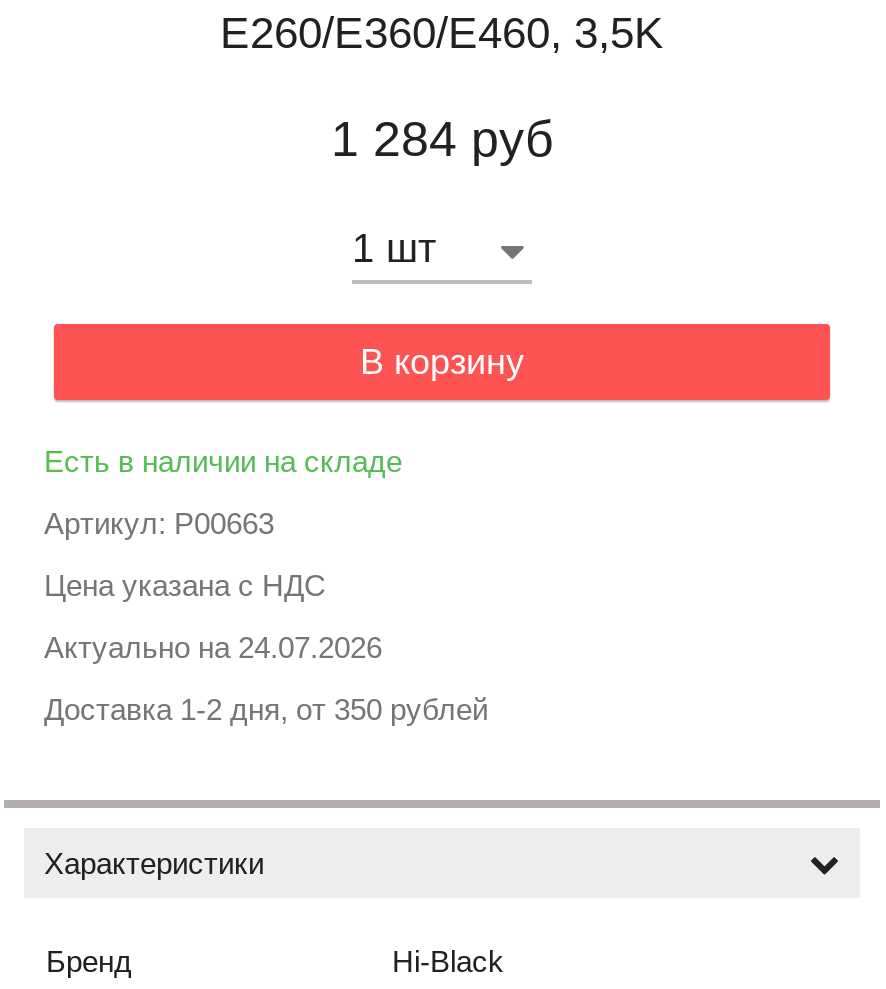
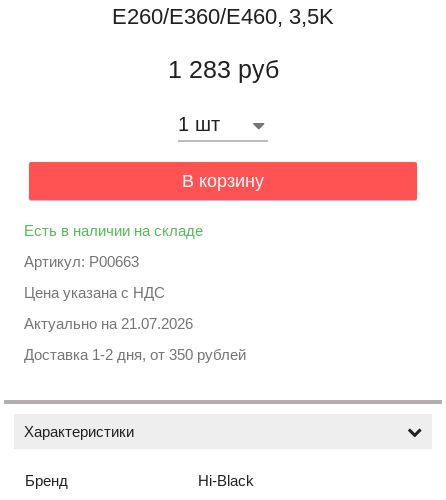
[331,111,553,167] 1 284 руб -> [167,55,278,83] 1 283 руб
[44,631,382,665] Актуально на 24.07.2026 -> [24,315,193,332] Актуально на 21.07.2026

